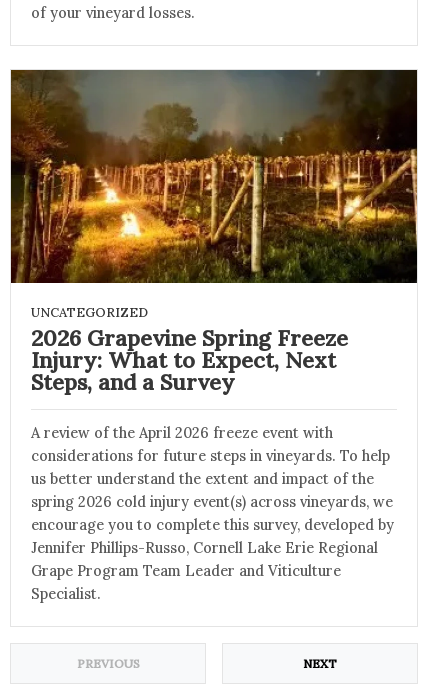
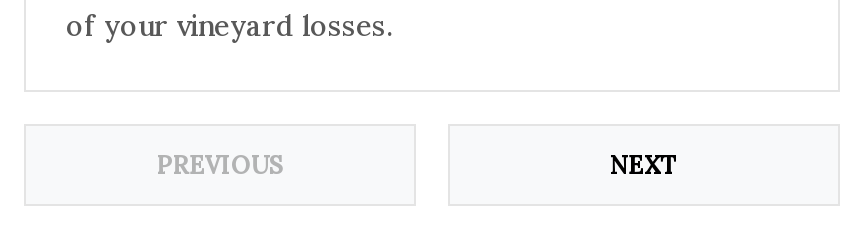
[10,69,418,603] [image] | UNCATEGORIZED | 2026 Grapevine Spring Freeze | Injury: What to Expect, Next | Steps, and a Survey | A review of the April 2026 freeze event with | considerations for future steps in vineyards. To help | us better understand the extent and impact of the | spring 2026 cold injury event(s) across vineyards, we | encourage you to complete this survey, developed by | Jennifer Phillips-Russo, Cornell Lake Erie Regional | Grape Program Team Leader and Viticulture | Specialist. -> none

